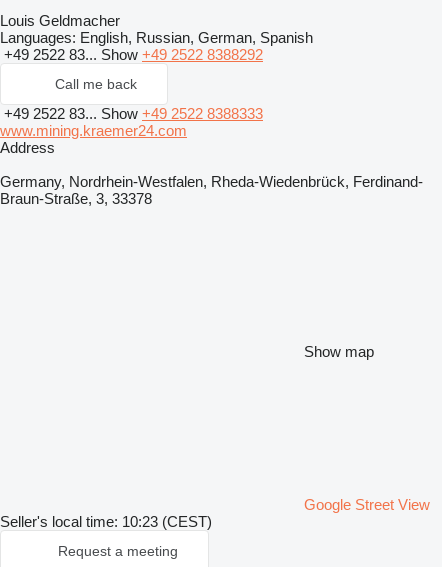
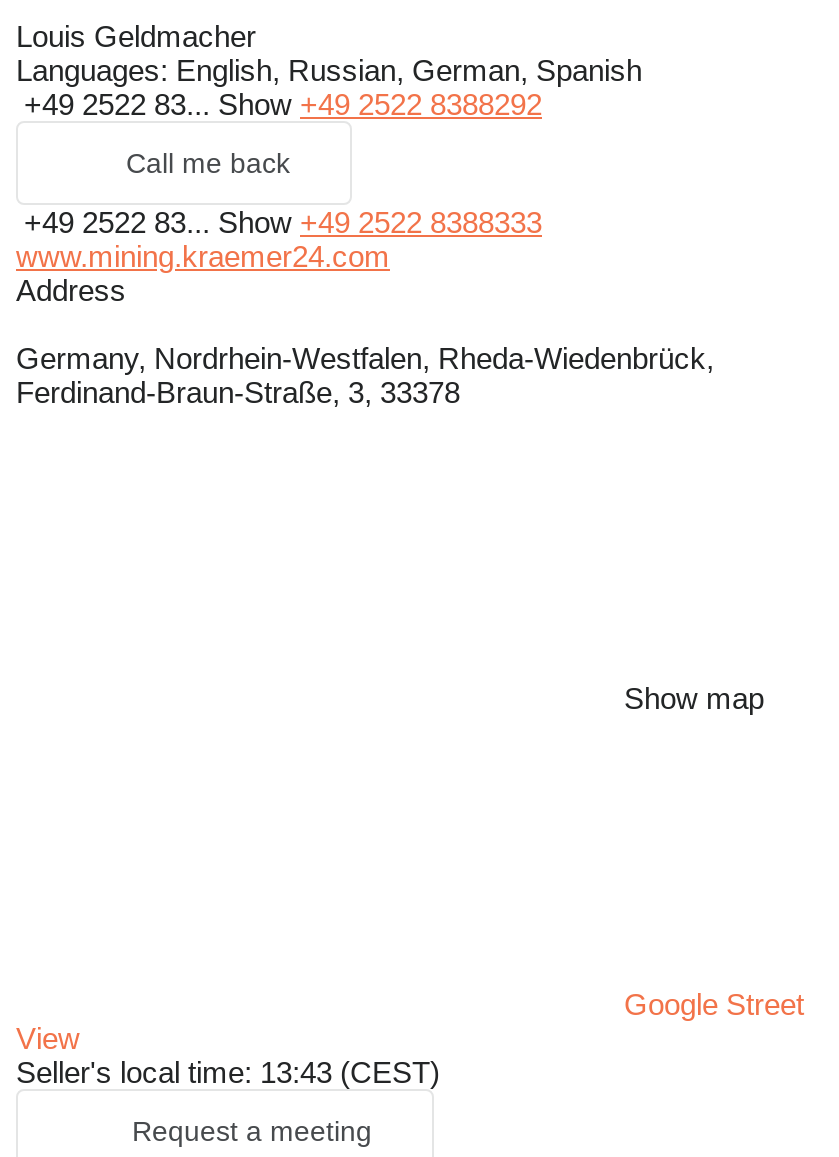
[0,496,430,530] Google Street View | Seller's local time: 10:23 (CEST) -> [16,988,804,1090] Google Street | View | Seller's local time: 13:43 (CEST)

